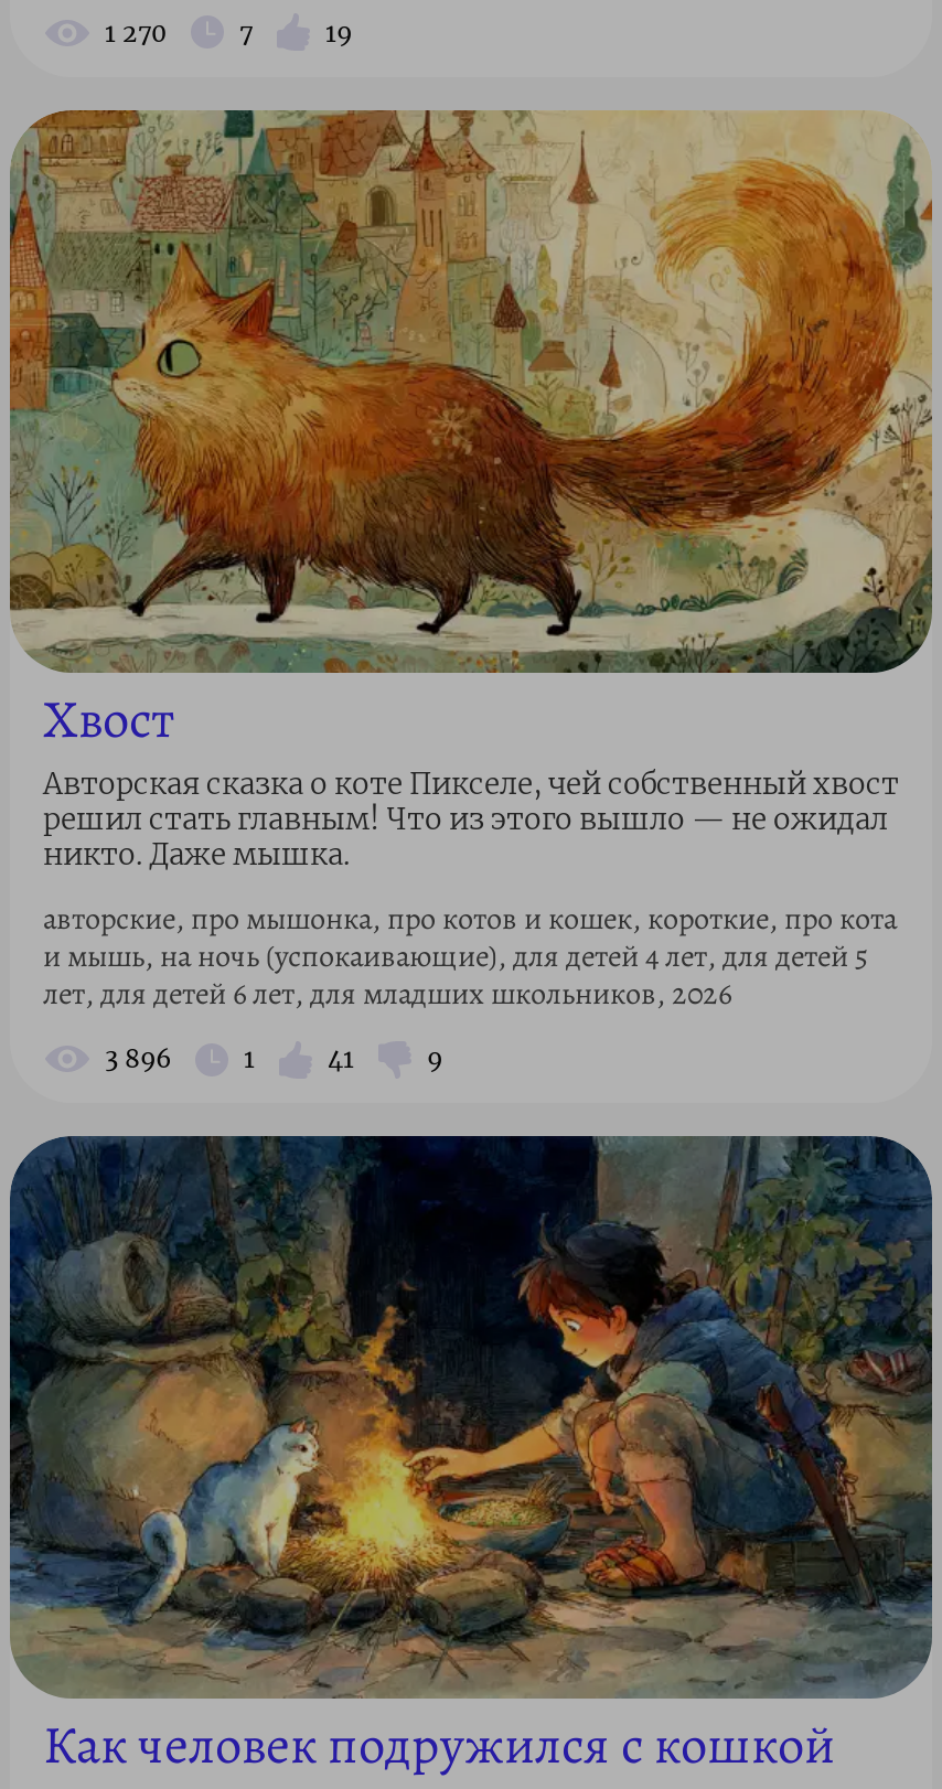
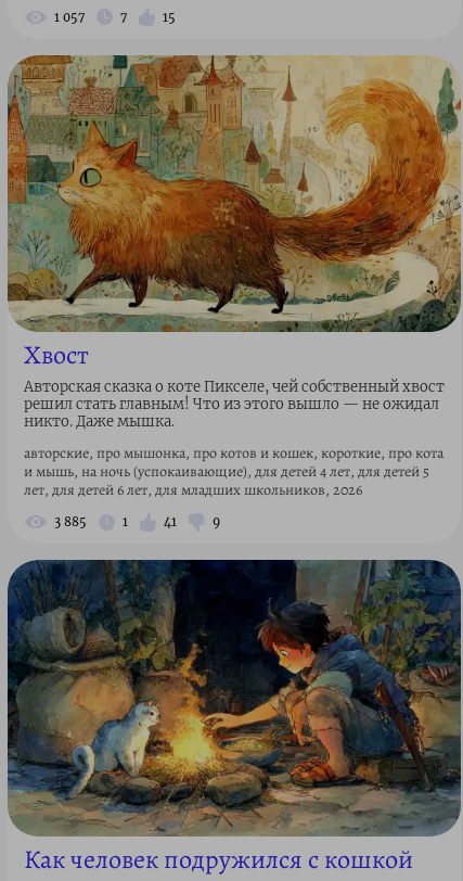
[105,17,167,48] 1 270 -> [54,10,85,25] 1 057
[325,17,352,48] 19 -> [163,10,176,25] 15
[105,1043,171,1074] 3 896 -> [54,514,87,529] 3 885

